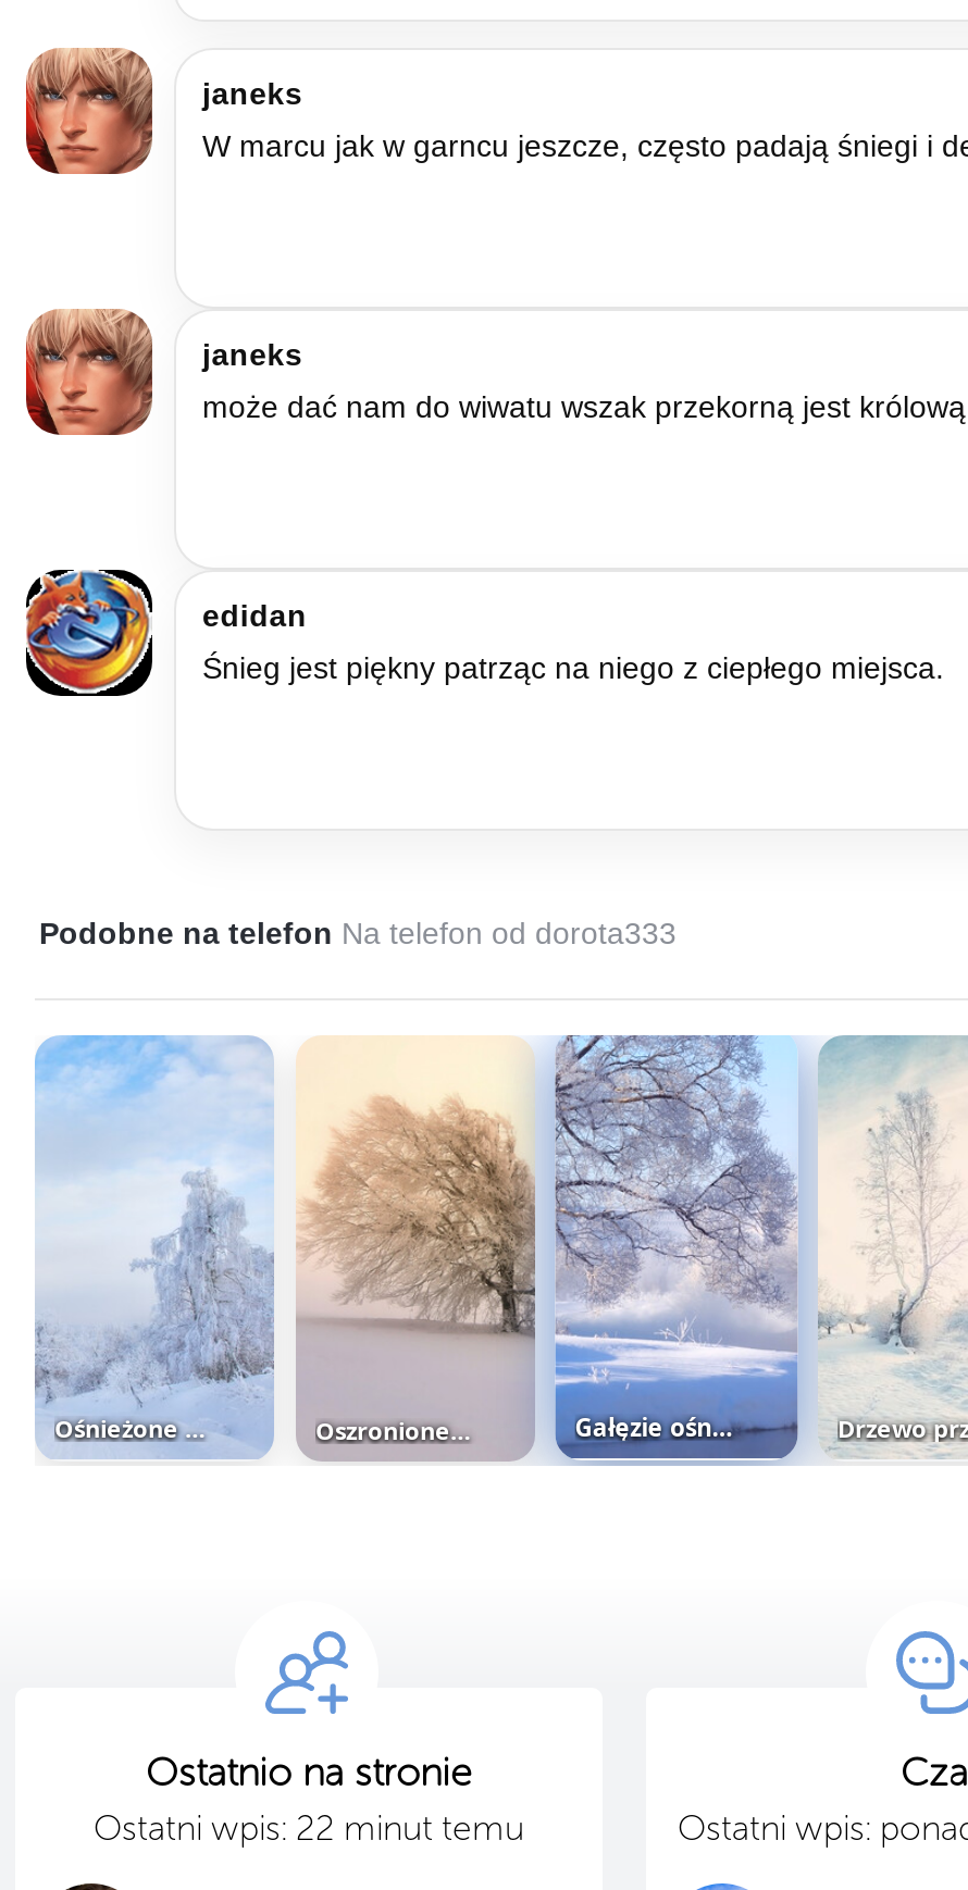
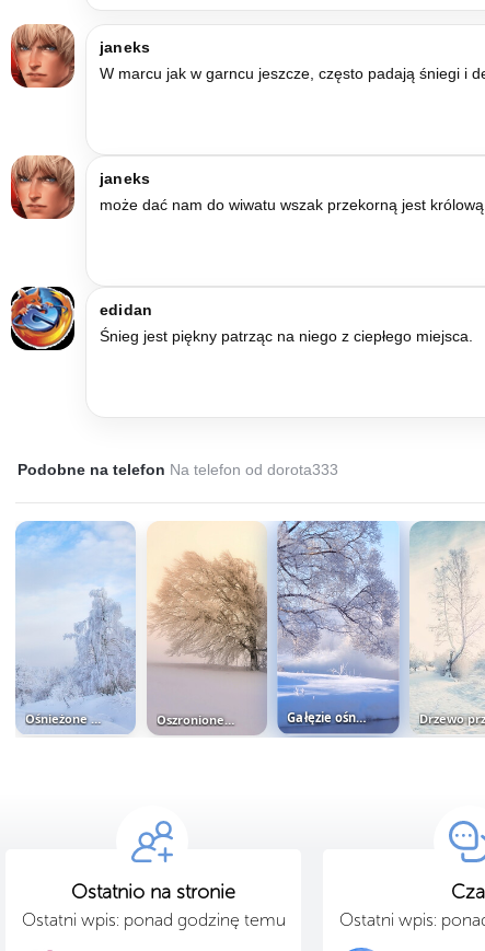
[94,1806,524,1848] Ostatni wpis: 22 minut temu -> [21,909,285,930] Ostatni wpis: ponad godzinę temu

